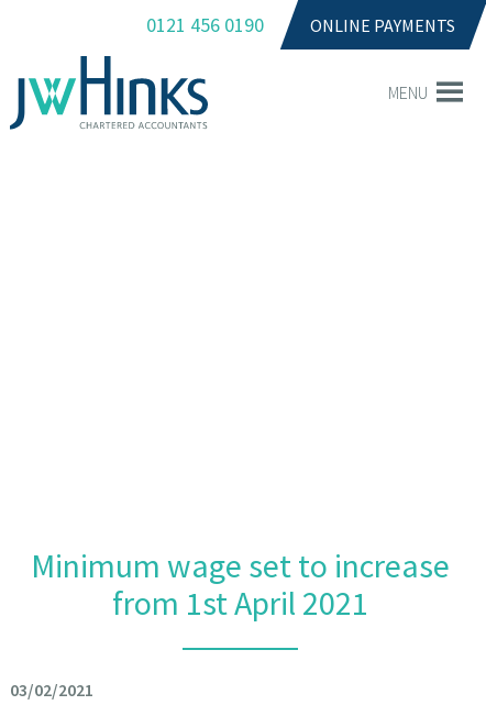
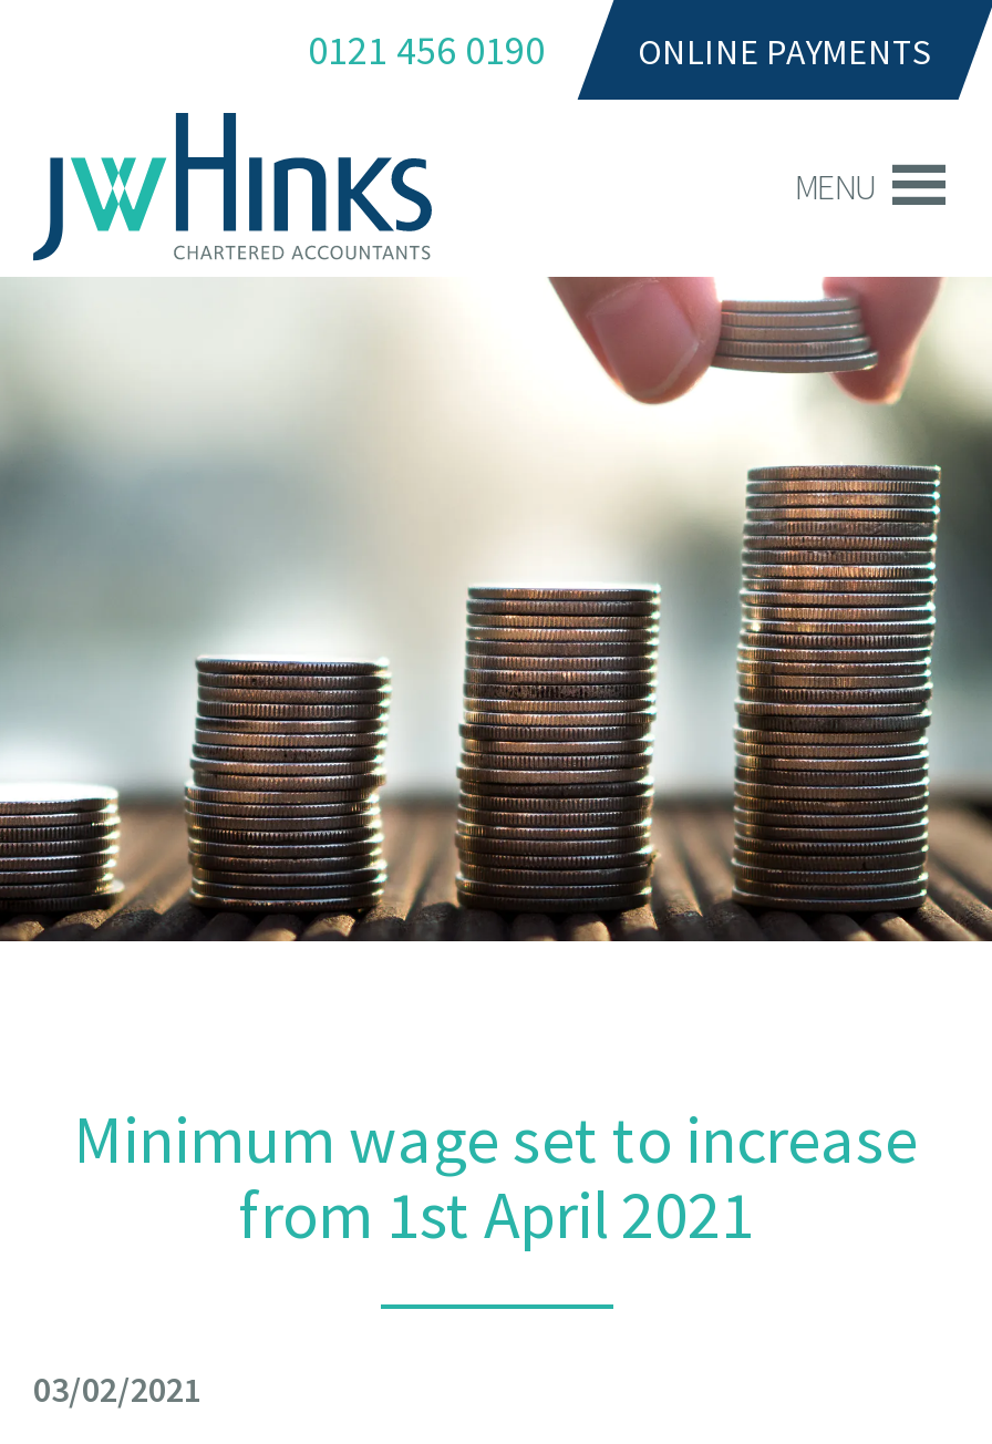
none -> [7,275,985,943] [image]

